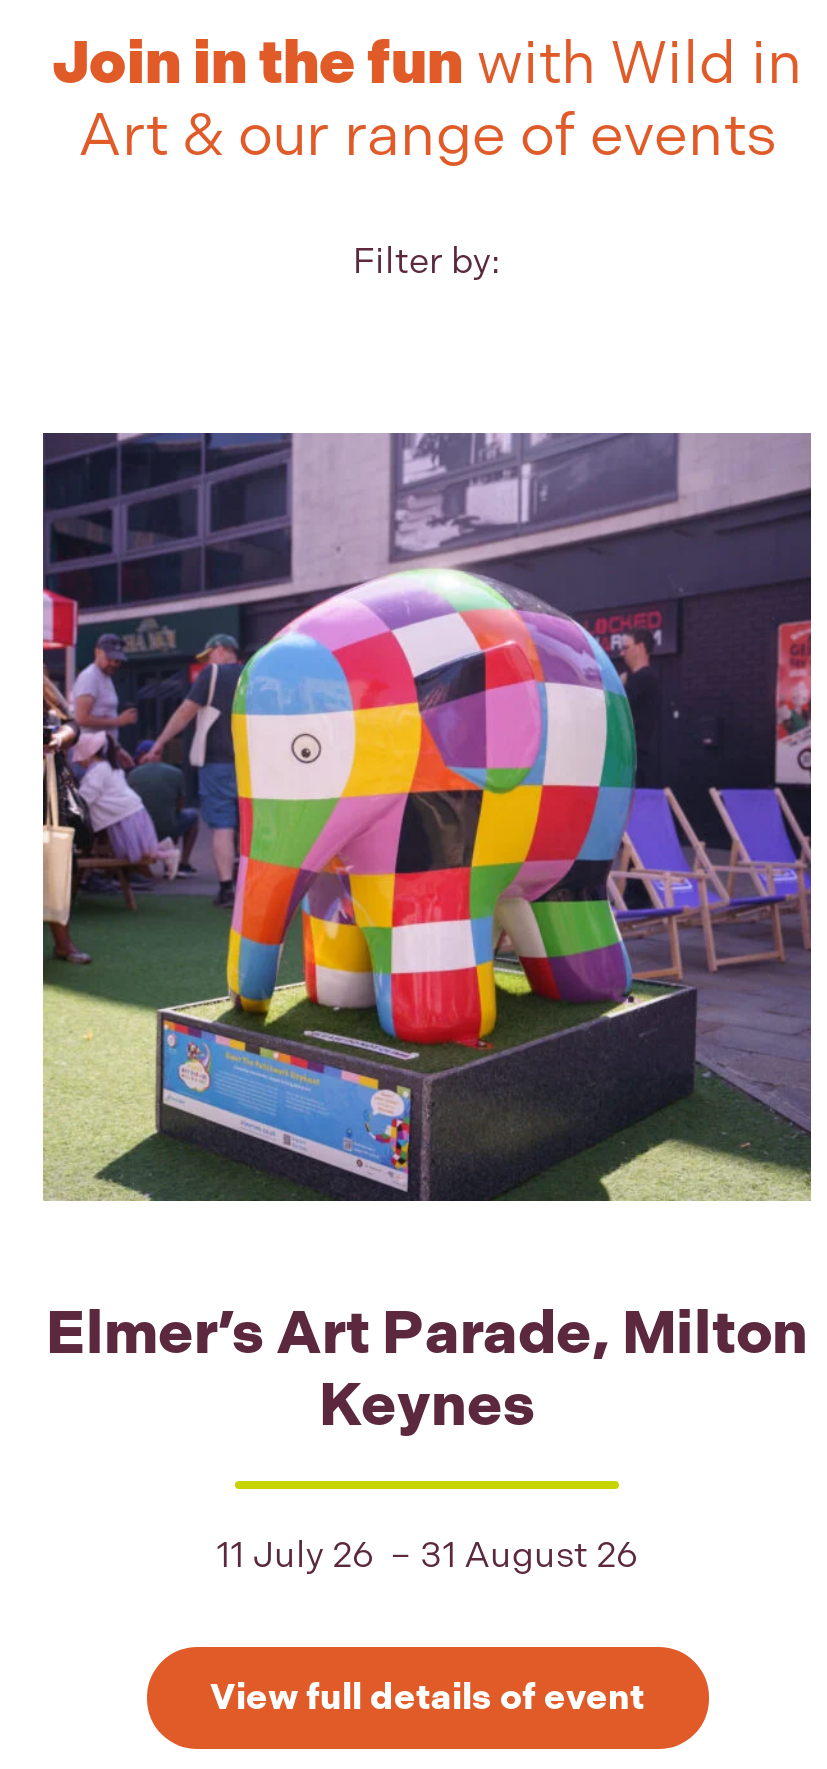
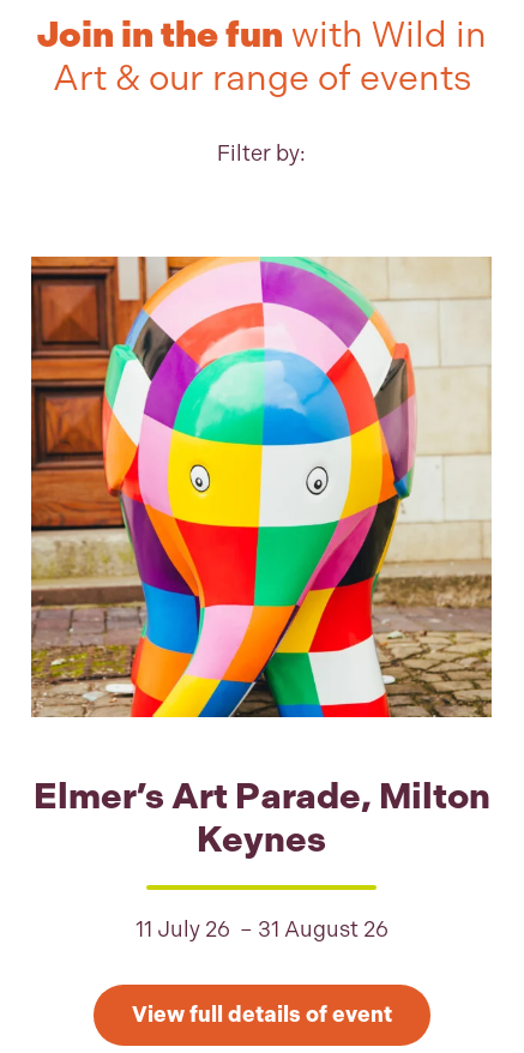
[41,431,813,1203] [image] -> [30,255,493,718] [image]

